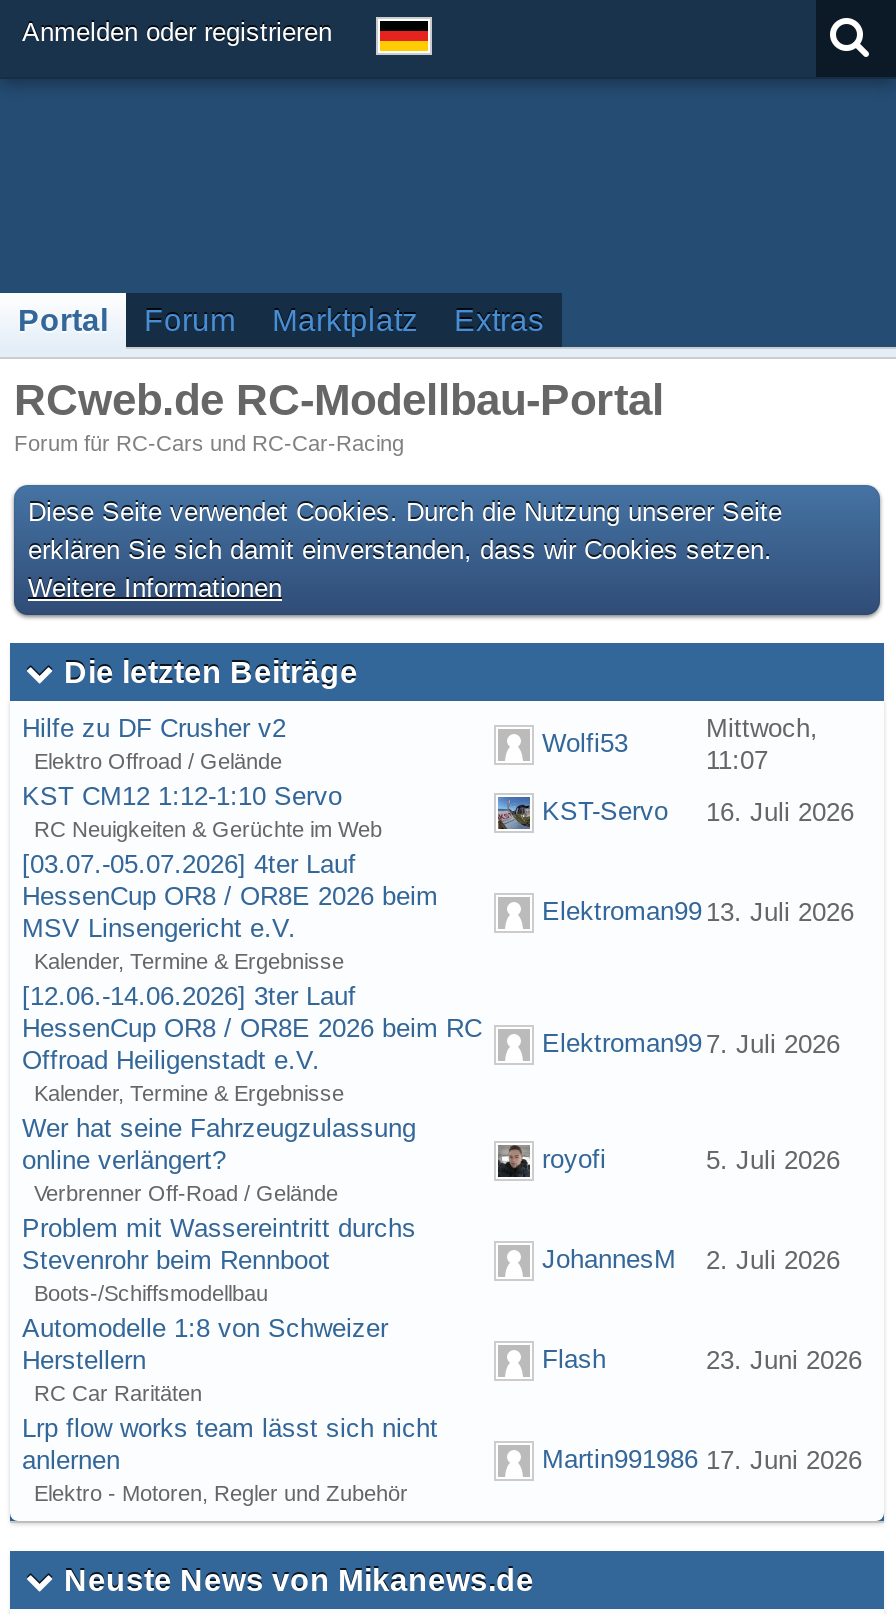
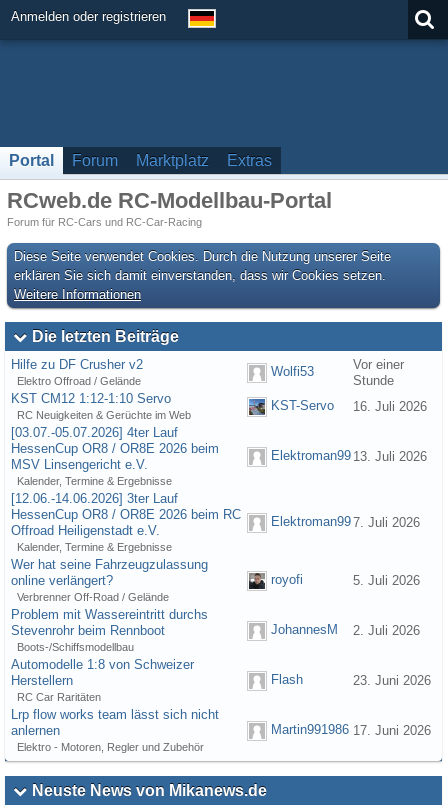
[706,713,818,775] Mittwoch, | 11:07 -> [353,357,404,388] Vor einer | Stunde

